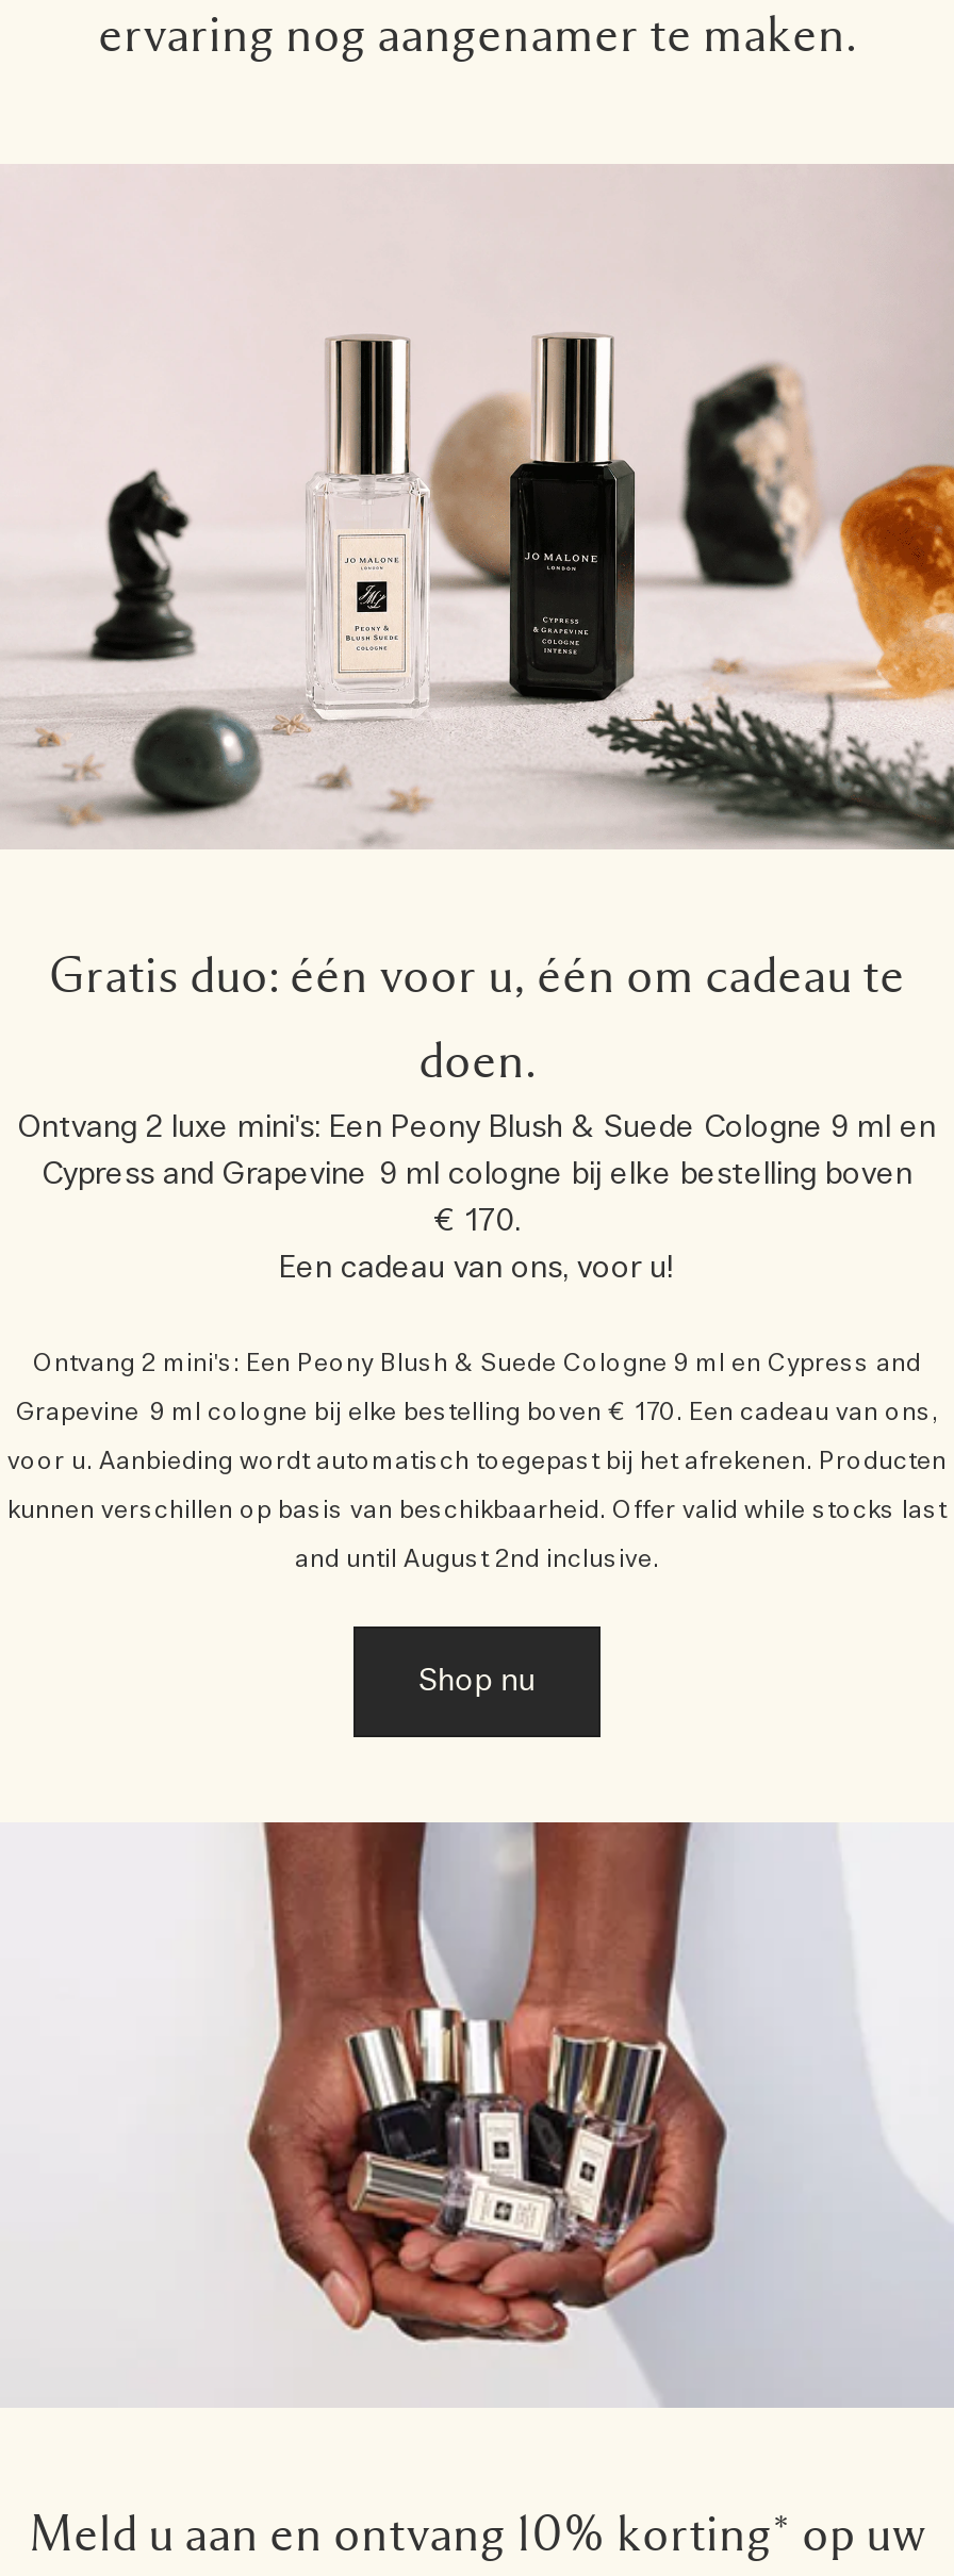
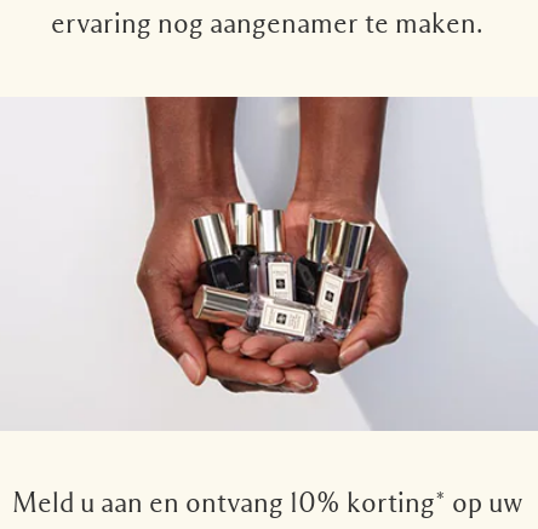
[6,164,948,852] [image] -> none
[7,951,947,1700] Gratis duo: één voor u, één om cadeau te | doen. | Ontvang 2 luxe mini's: Een Peony Blush & Suede Cologne 9 ml en | Cypress and Grapevine 9 ml cologne bij elke bestelling boven | € 170. | Een cadeau van ons, voor u! | Ontvang 2 mini's: Een Peony Blush & Suede Cologne 9 ml en Cypress and | Grapevine 9 ml cologne bij elke bestelling boven € 170. Een cadeau van ons, | voor u. Aanbieding wordt automatisch toegepast bij het afrekenen. Producten | kunnen verschillen op basis van beschikbaarheid. Offer valid while stocks last | and until August 2nd inclusive. | Shop nu -> none

